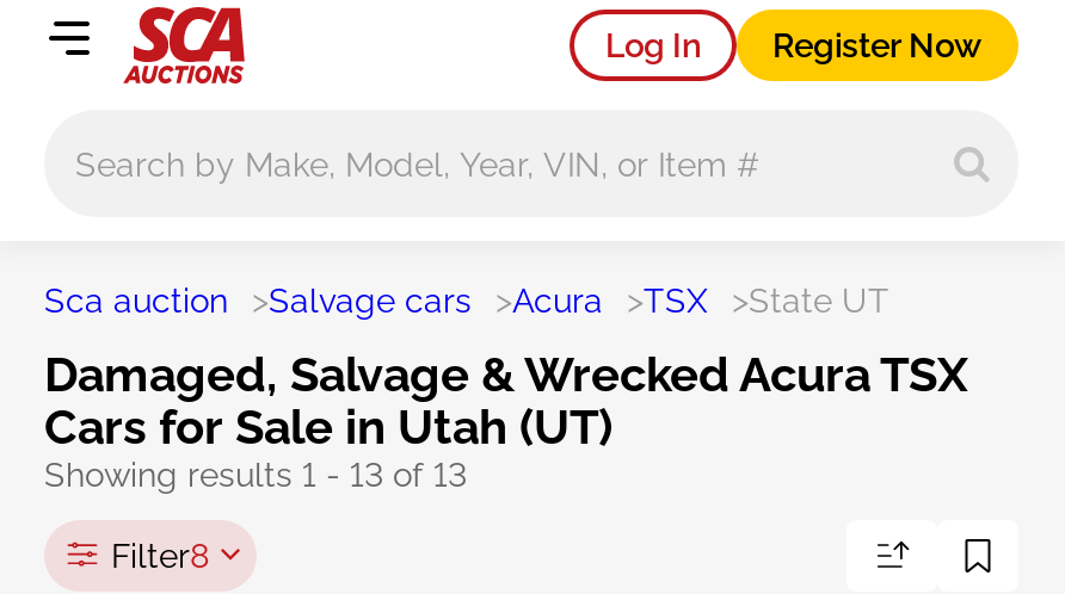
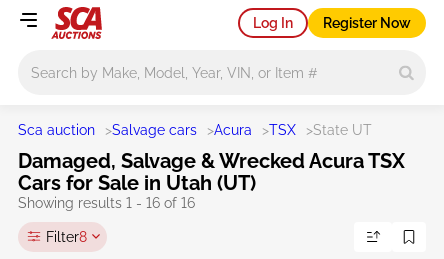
[44,456,467,494] Showing results 1 - 13 of 13 -> [18,195,195,211] Showing results 1 - 16 of 16

